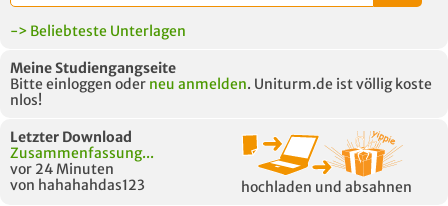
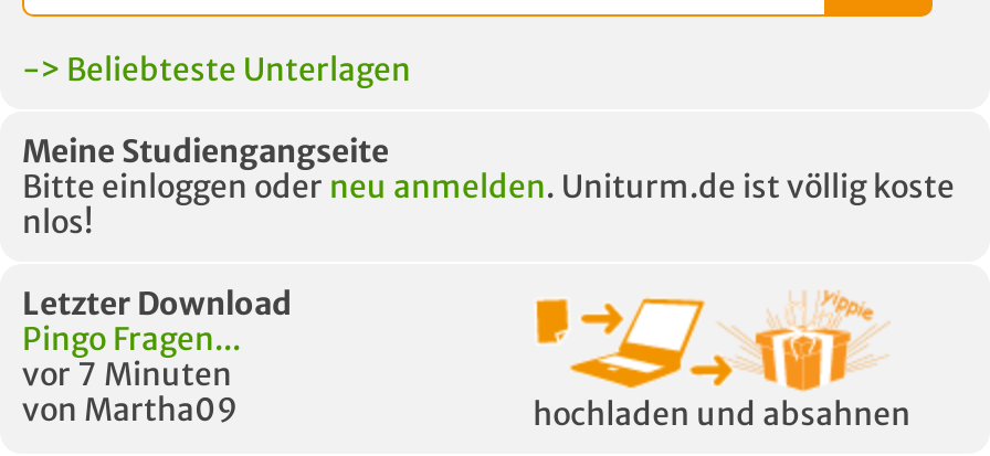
[10,144,154,194] Zusammenfassung... | vor 24 Minuten | von hahahahdas123 -> [22,319,241,430] Pingo Fragen... | vor 7 Minuten | von Martha09

